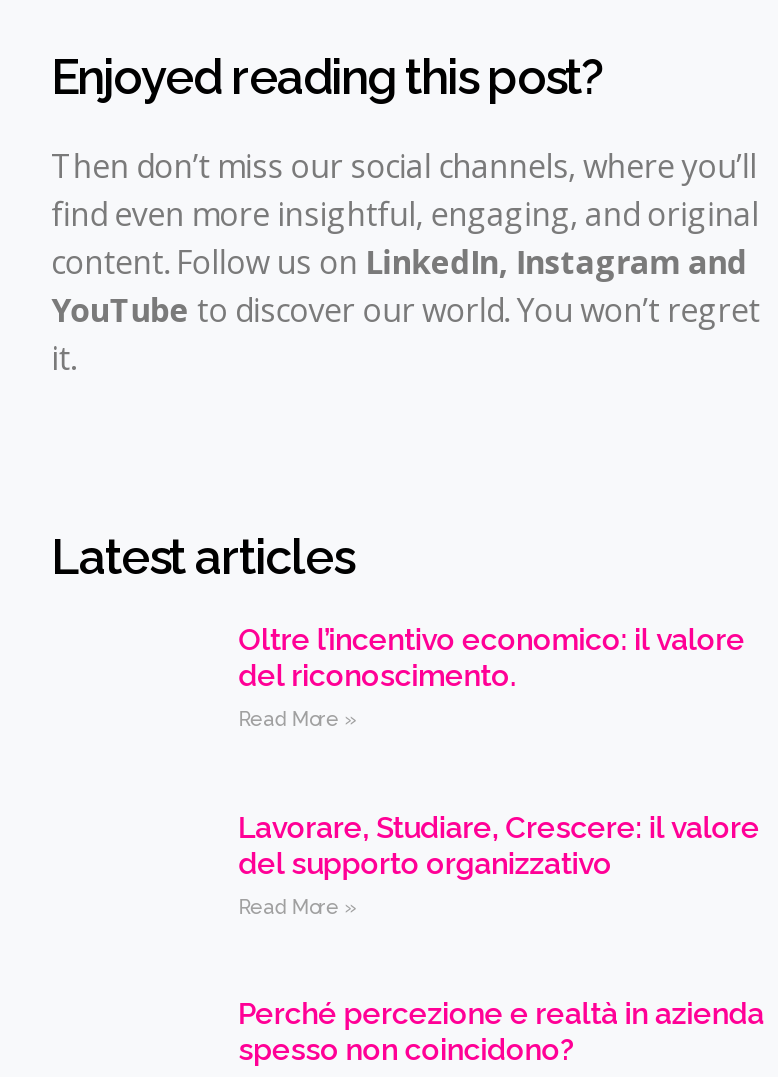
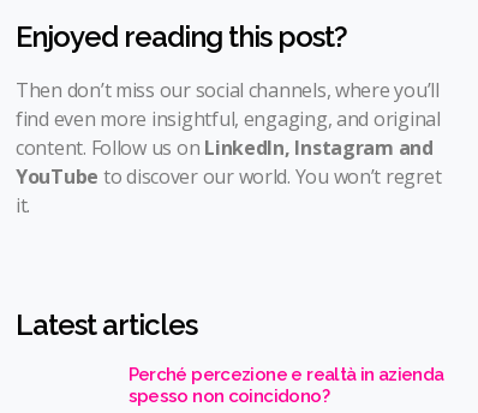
[238,622,760,917] Oltre l’incentivo economico: il valore | del riconoscimento. | Read More » | Lavorare, Studiare, Crescere: il valore | del supporto organizzativo | Read More » -> none

